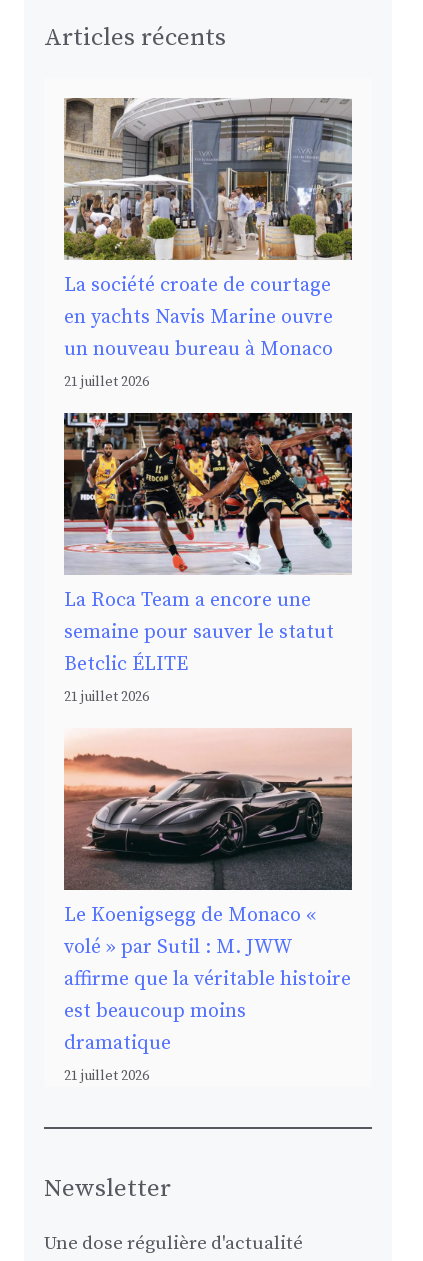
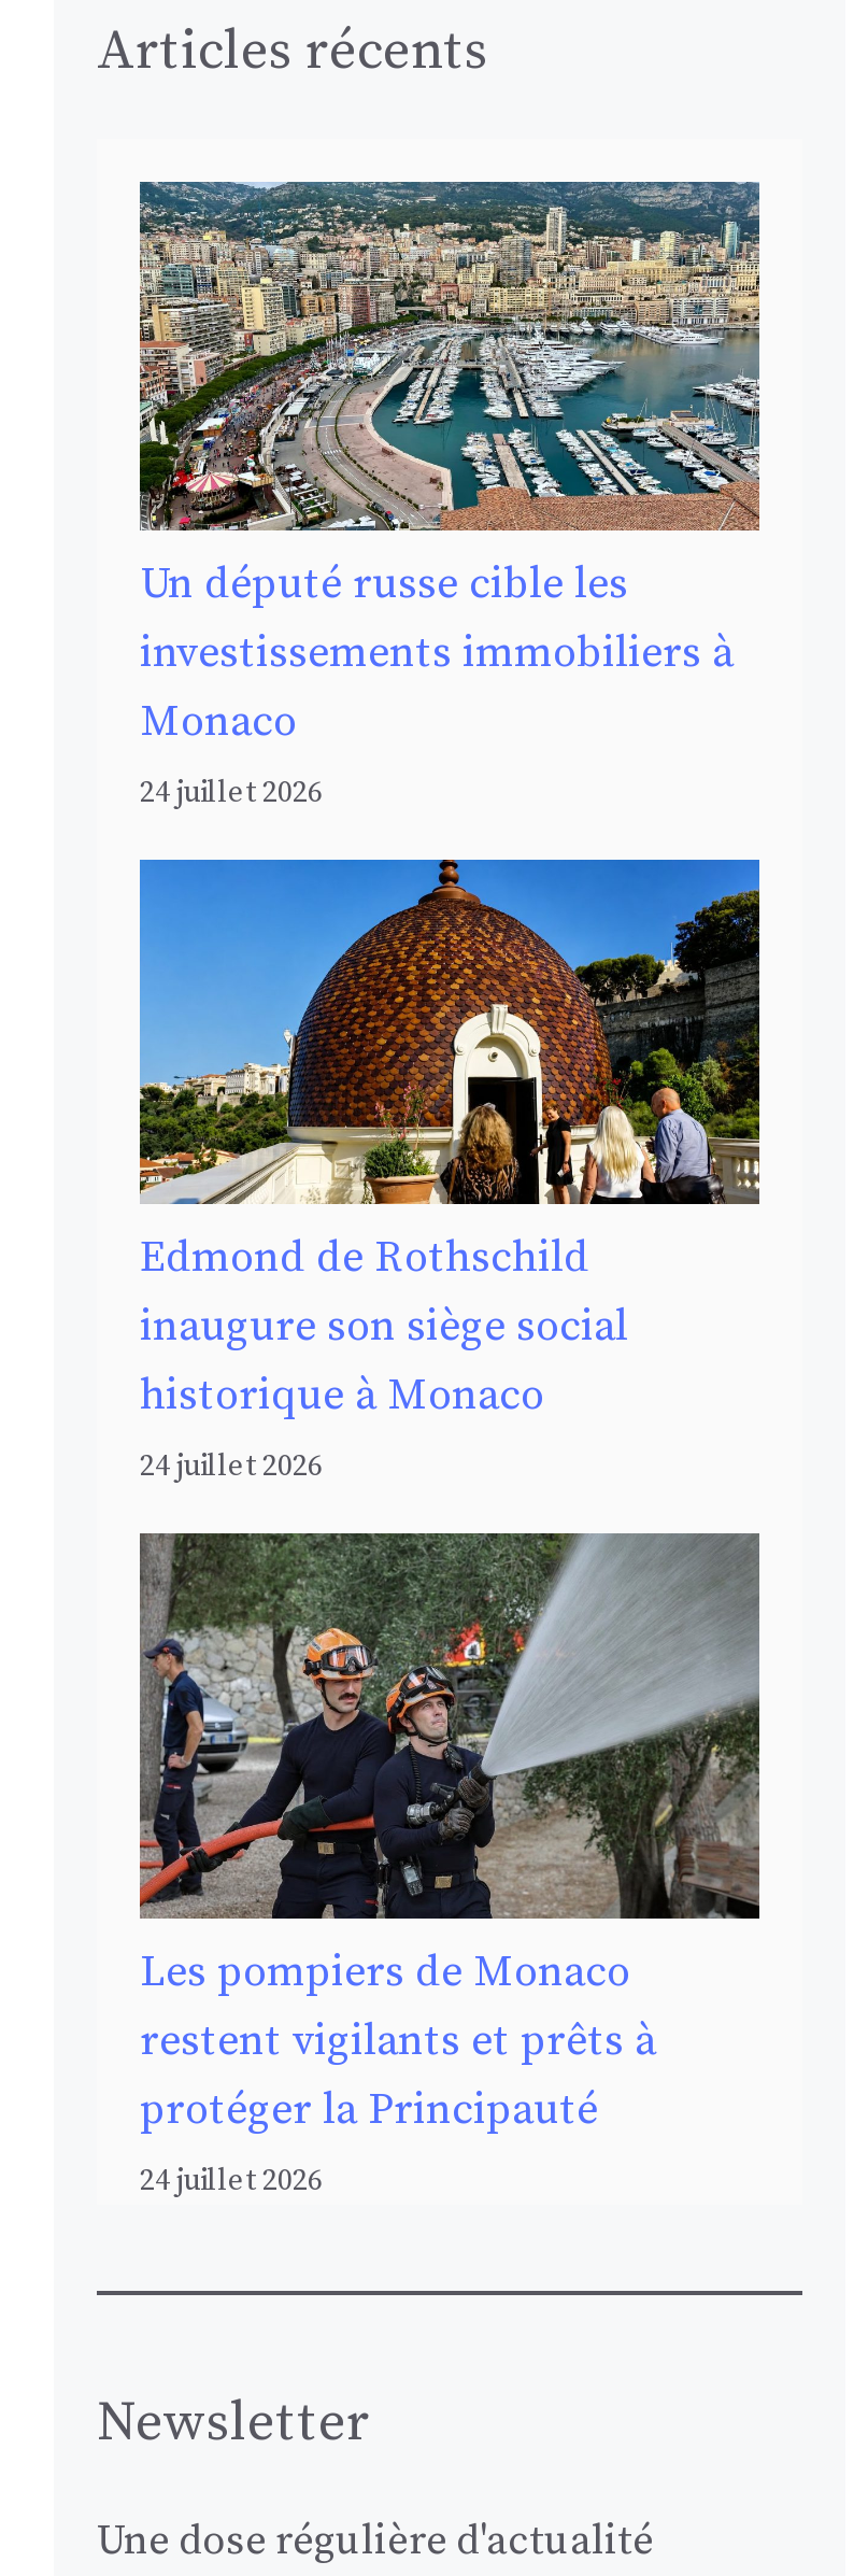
[64,98,352,391] [image] | La société croate de courtage | en yachts Navis Marine ouvre | un nouveau bureau à Monaco | 21 juillet 2026 -> [140,180,762,813] [image] | Un député russe cible les | investissements immobiliers à | Monaco | 24 juillet 2026
[63,412,353,706] [image] | La Roca Team a encore une | semaine pour sauver le statut | Betclic ÉLITE | 21 juillet 2026 -> [138,858,762,1486] [image] | Edmond de Rothschild | inaugure son siège social | historique à Monaco | 24 juillet 2026
[63,728,352,1085] [image] | Le Koenigsegg de Monaco « | volé » par Sutil : M. JWW | affirme que la véritable histoire | est beaucoup moins | dramatique | 21 juillet 2026 -> [138,1531,762,2200] [image] | Les pompiers de Monaco | restent vigilants et prêts à | protéger la Principauté | 24 juillet 2026

